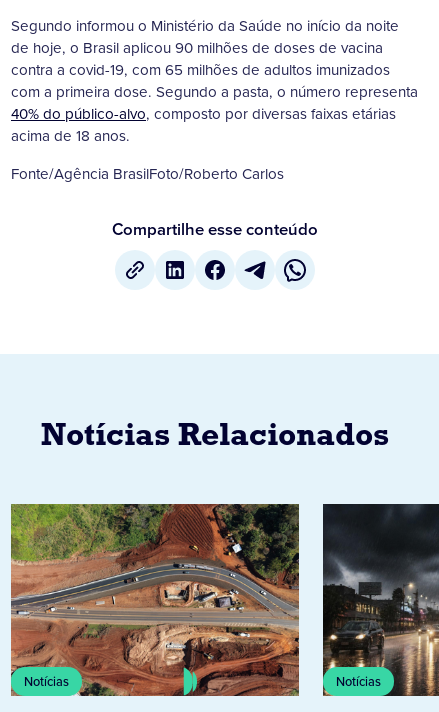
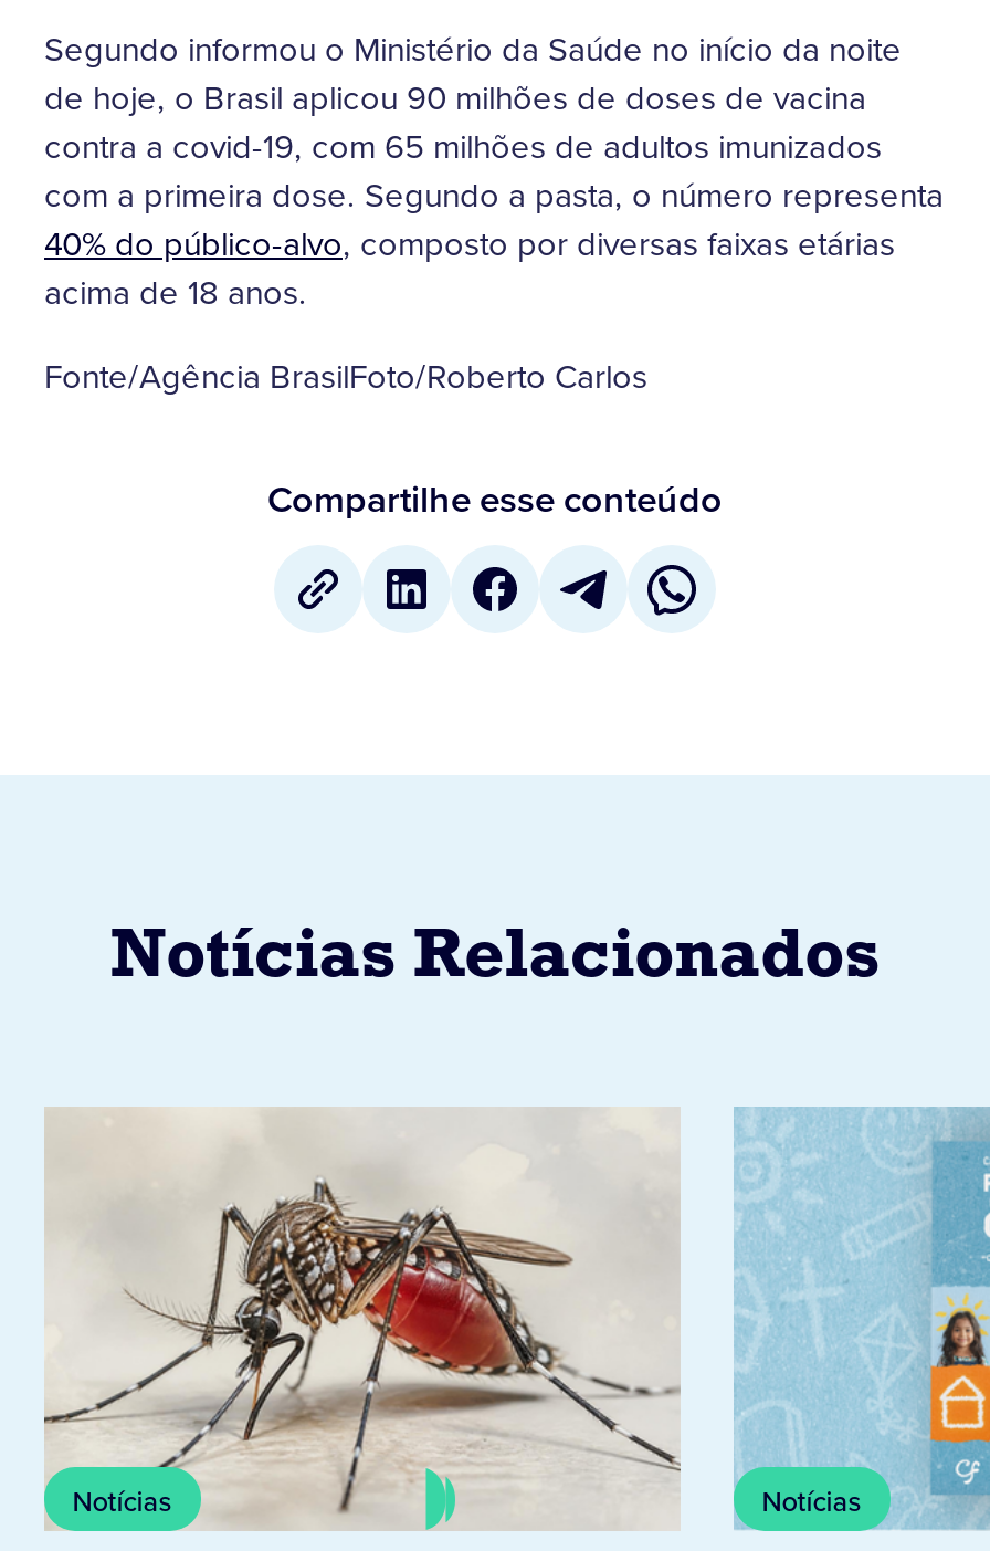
[10,503,300,697] [image] -> [44,1109,681,1531] [image]
[322,503,436,697] [image] -> [734,1107,983,1531] [image]

